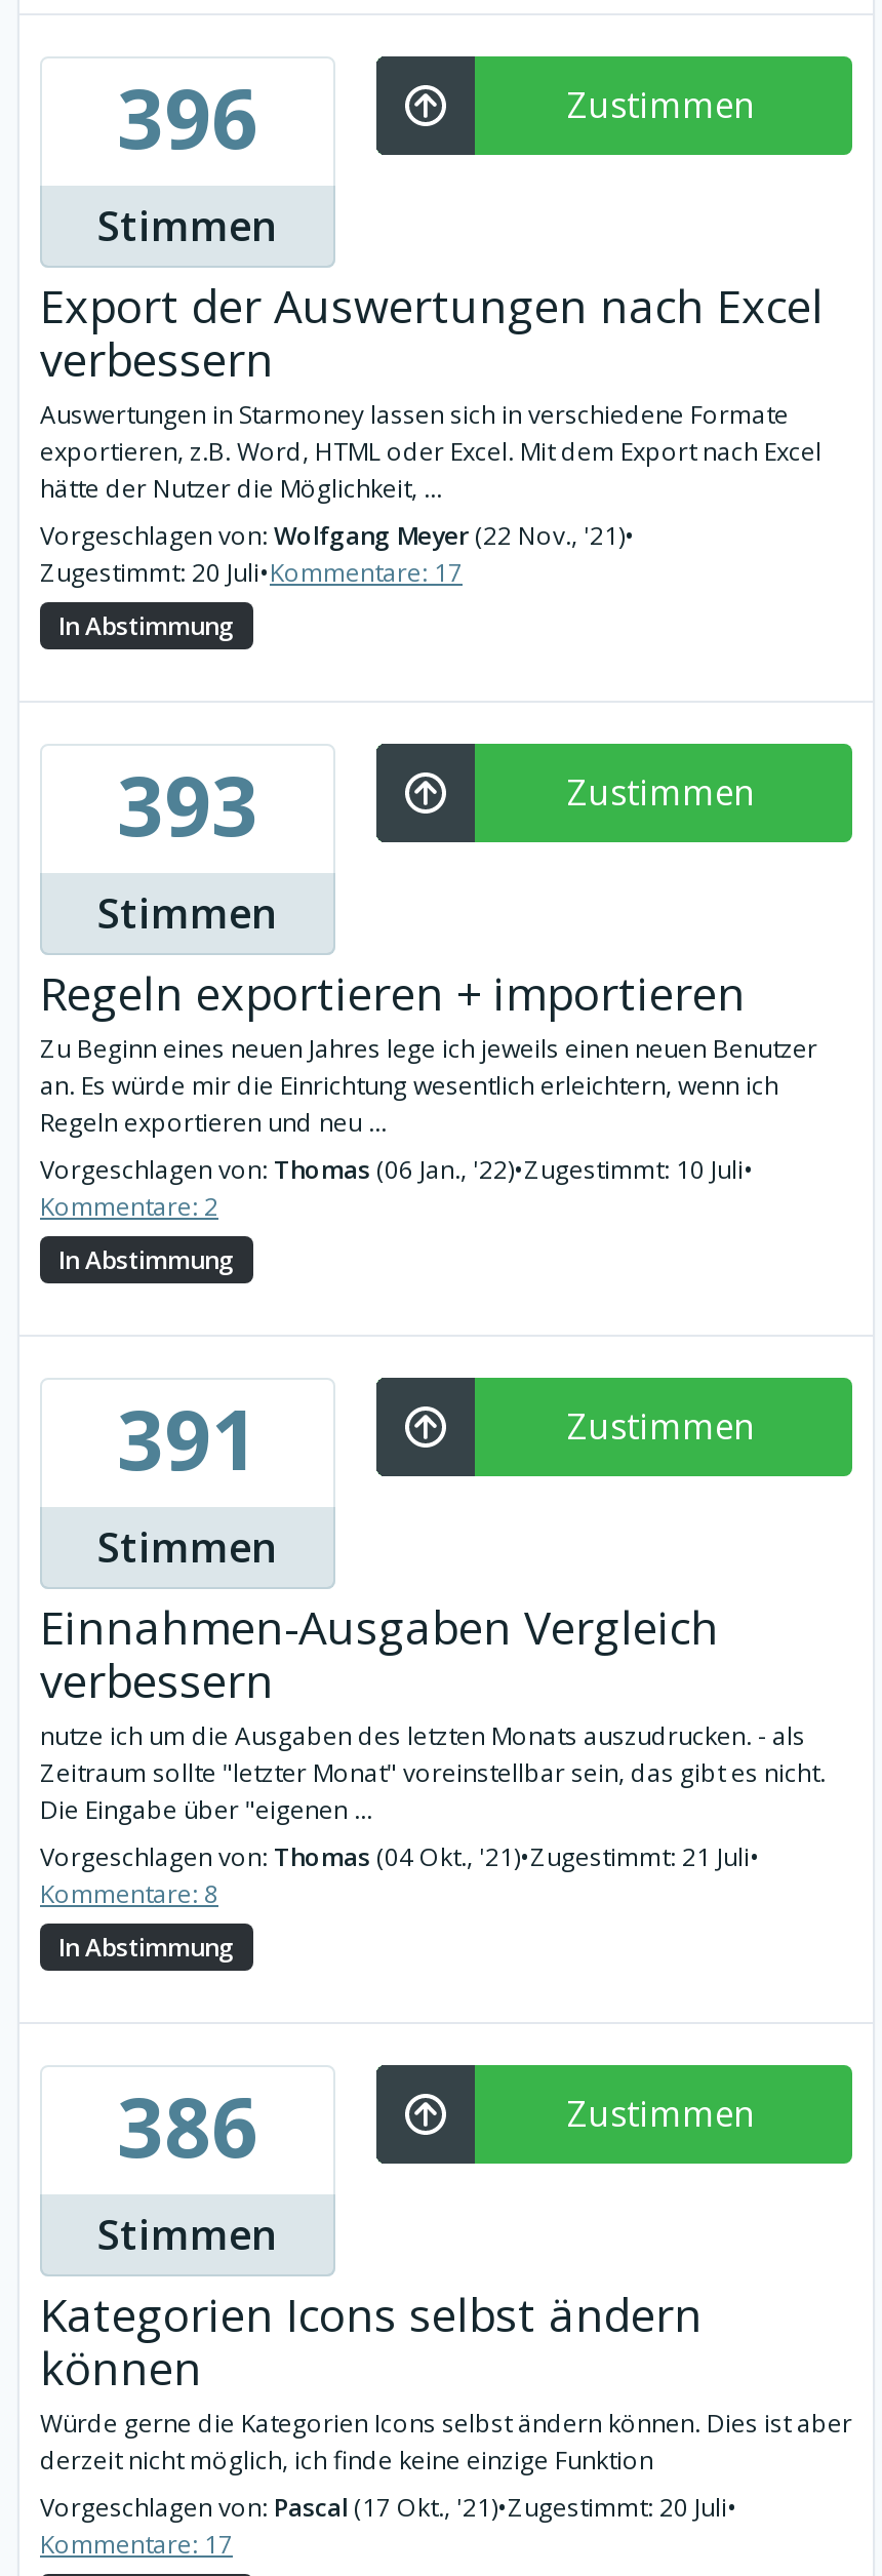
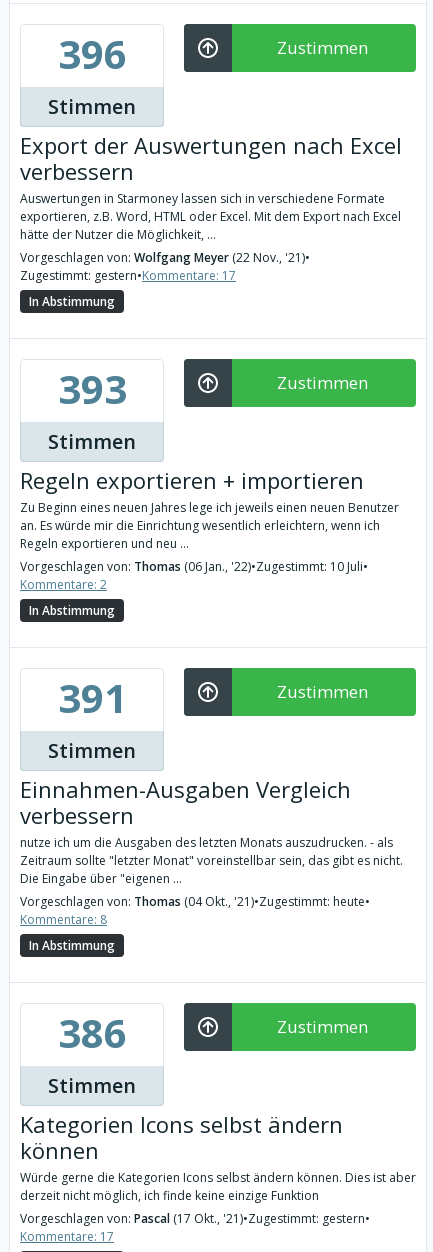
[40,555,463,590] Zugestimmt: 20 Juli•Kommentare: 17 -> [20,267,236,284] Zugestimmt: gestern•Kommentare: 17
[40,1839,760,1874] Vorgeschlagen von: Thomas (04 Okt., '21) •Zugestimmt: 21 Juli• -> [20,893,370,910] Vorgeschlagen von: Thomas (04 Okt., '21) •Zugestimmt: heute•
[40,2490,737,2525] Vorgeschlagen von: Pascal (17 Okt., '21) •Zugestimmt: 20 Juli• -> [20,1210,370,1227] Vorgeschlagen von: Pascal (17 Okt., '21) •Zugestimmt: gestern•

